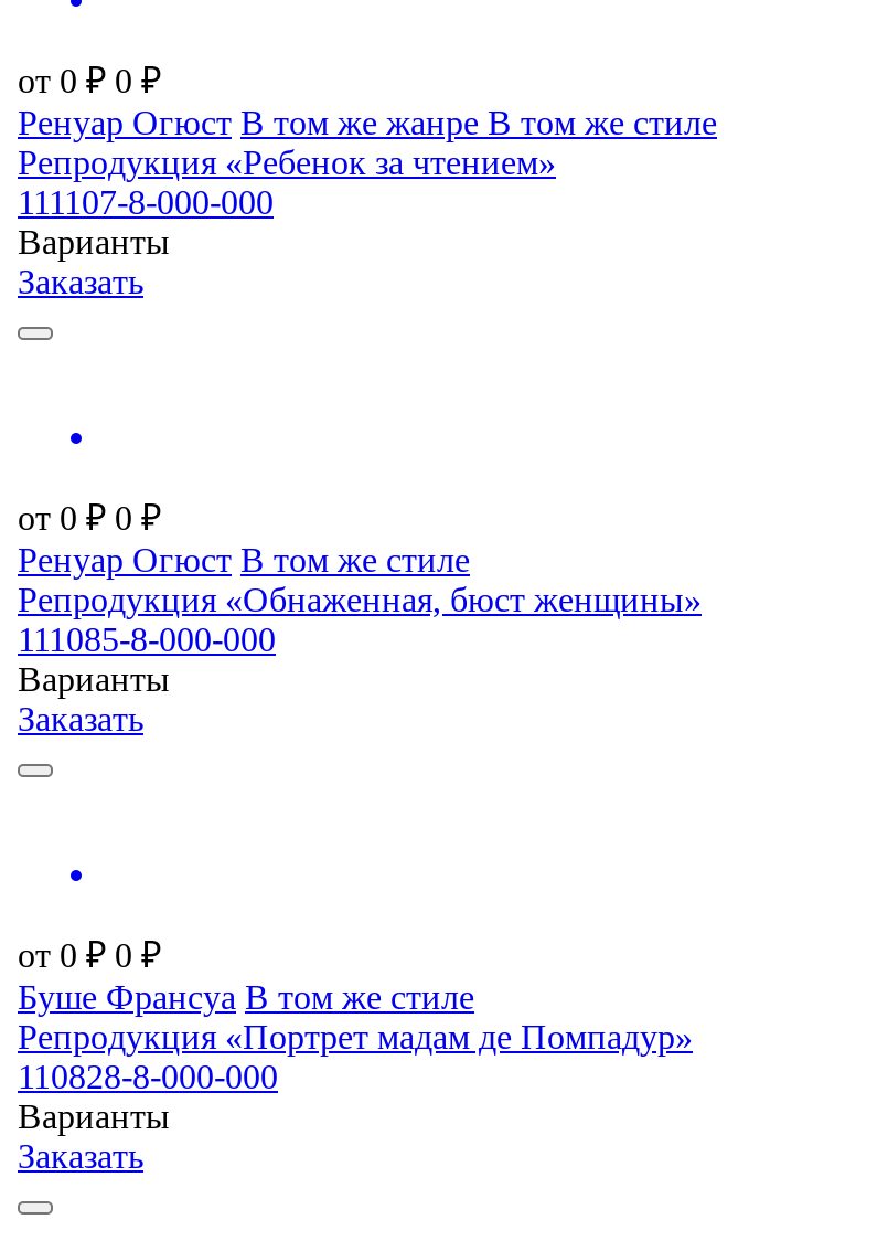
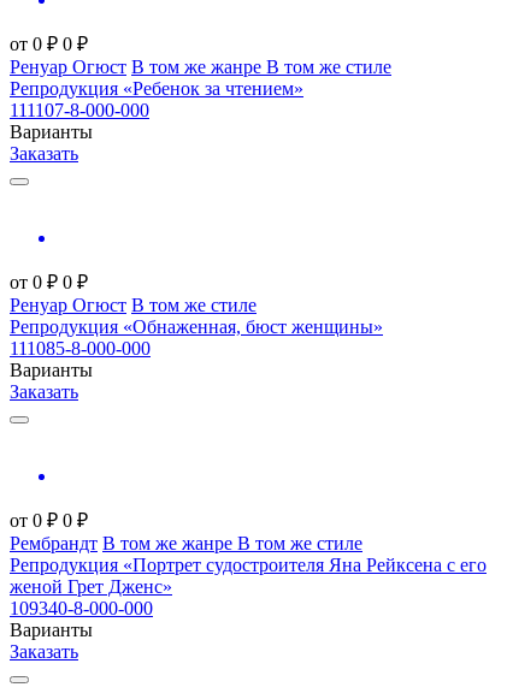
[18,978,693,1095] Буше Франсуа В том же стиле | Репродукция «Портрет мадам де Помпадур» | 110828-8-000-000 -> [10,533,487,618] Рембрандт В том же жанре В том же стиле | Репродукция «Портрет судостроителя Яна Рейксена с его | женой Грет Дженс» | 109340-8-000-000

